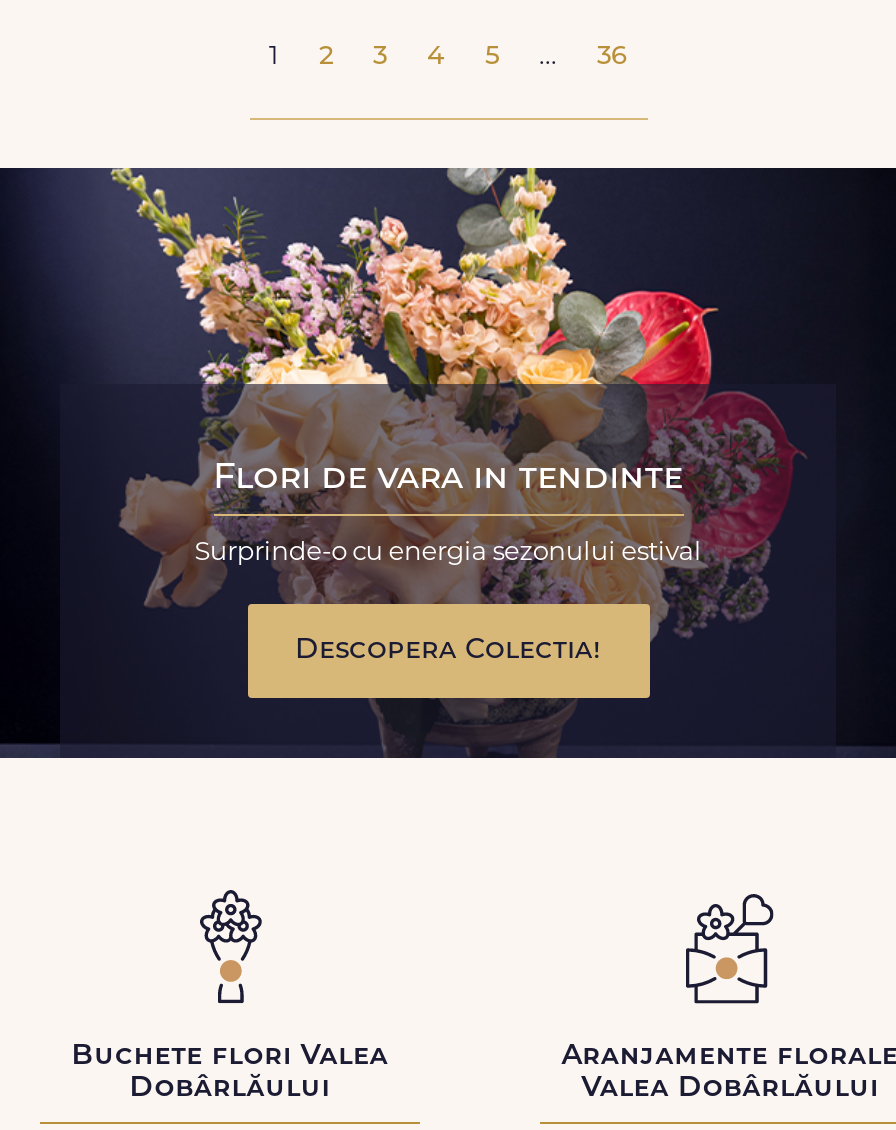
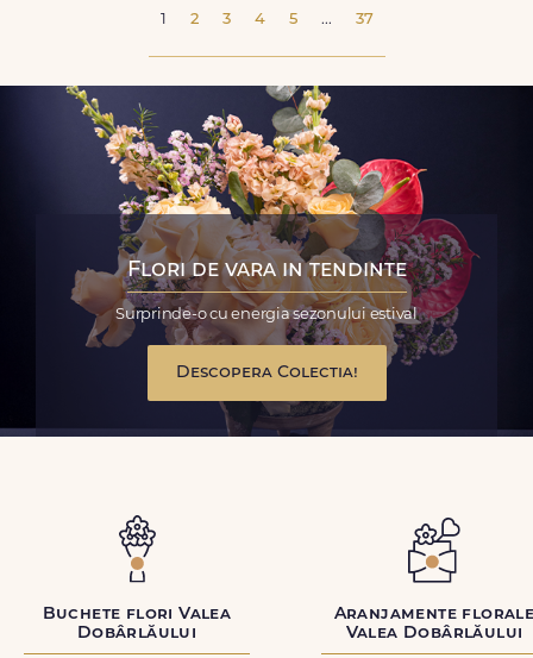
[597,44,627,70] 36 -> [355,12,373,27] 37

